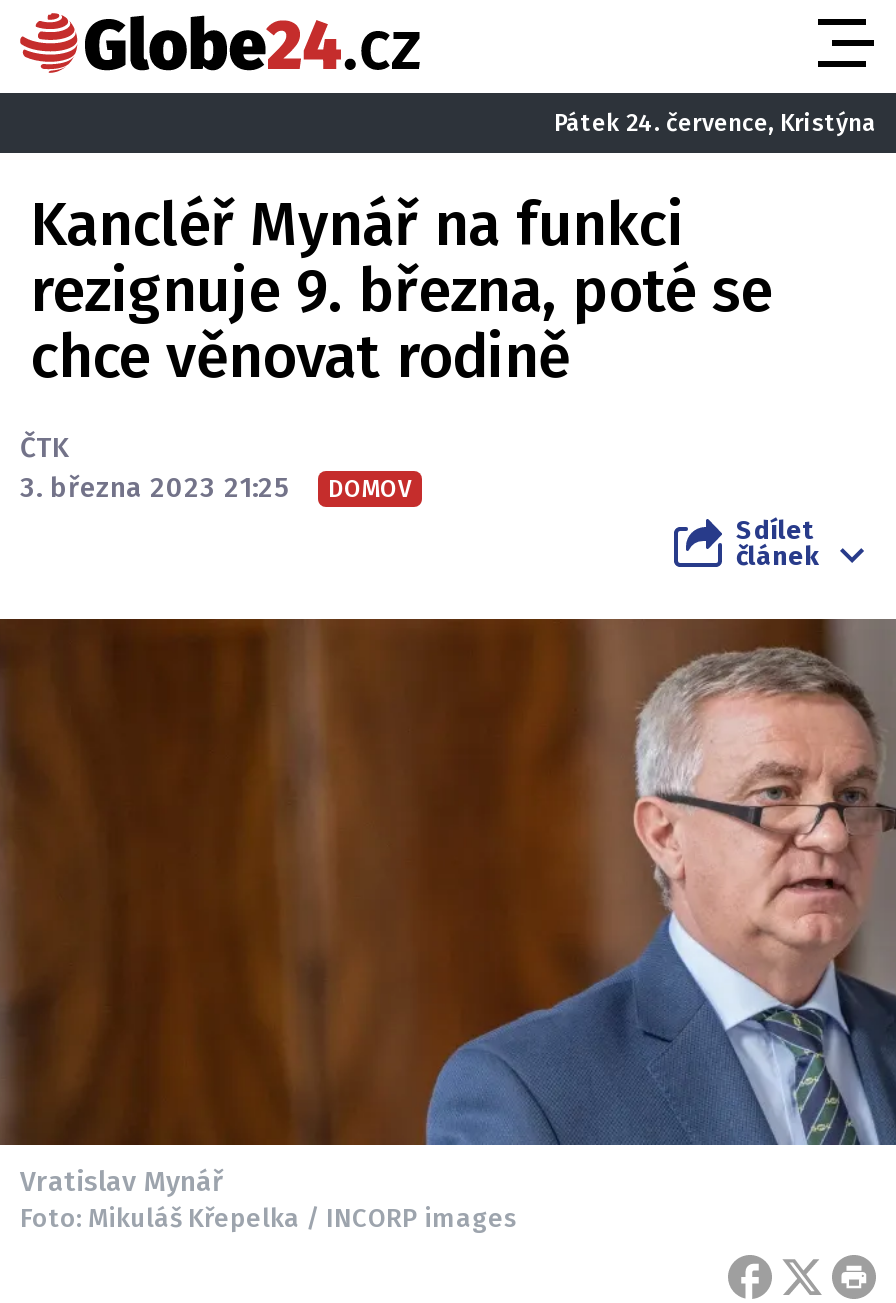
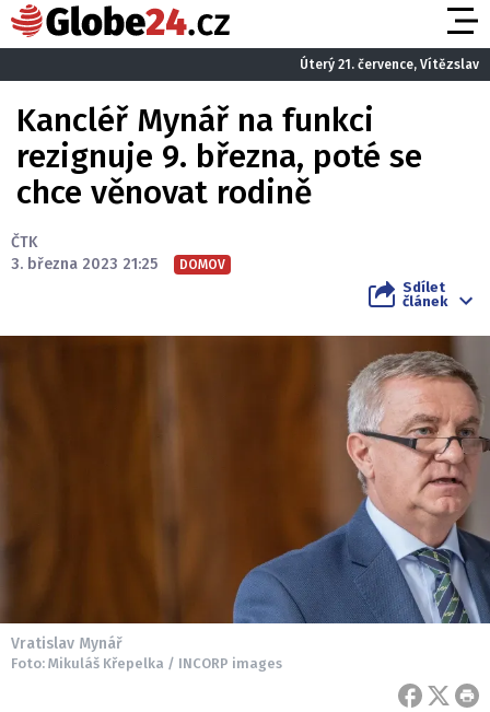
[554,108,876,136] Pátek 24. července, Kristýna -> [300,56,479,72] Úterý 21. července, Vítězslav

